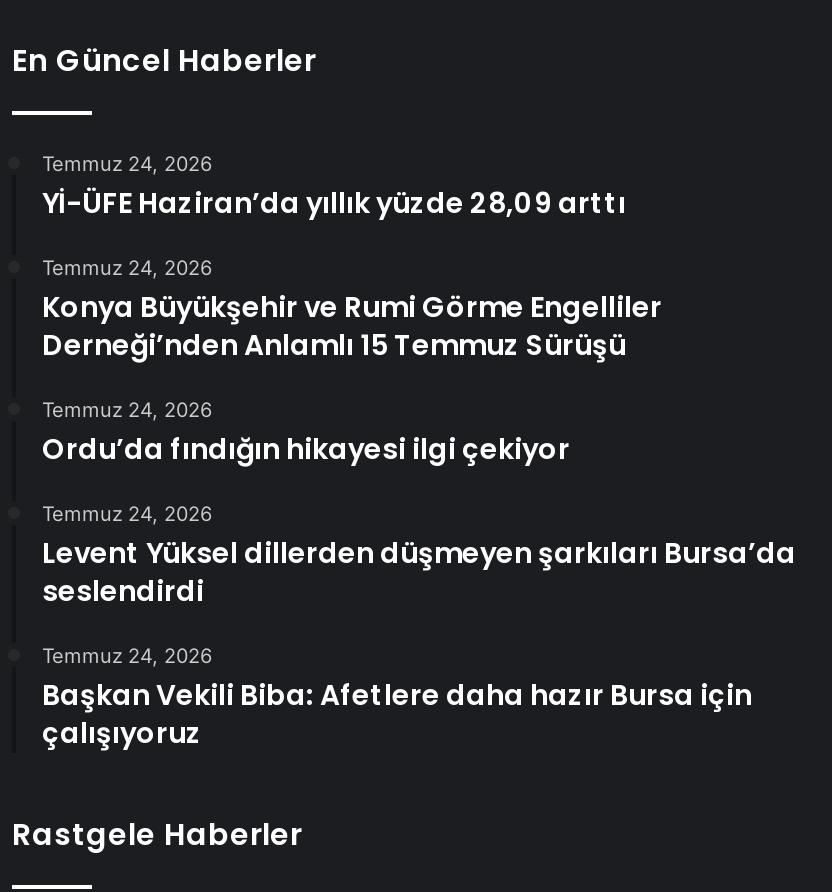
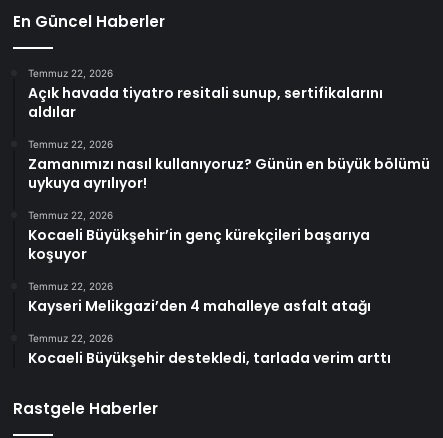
[42,150,626,222] Temmuz 24, 2026 | Yİ-ÜFE Haziran’da yıllık yüzde 28,09 arttı -> [28,67,383,122] Temmuz 22, 2026 | Açık havada tiyatro resitali sunup, sertifikalarını | aldılar
[42,254,662,364] Temmuz 24, 2026 | Konya Büyükşehir ve Rumi Görme Engelliler | Derneği’nden Anlamlı 15 Temmuz Sürüşü -> [28,138,430,193] Temmuz 22, 2026 | Zamanımızı nasıl kullanıyoruz? Günün en büyük bölümü | uykuya ayrılıyor!
[42,396,570,468] Temmuz 24, 2026 | Ordu’da fındığın hikayesi ilgi çekiyor -> [28,209,370,264] Temmuz 22, 2026 | Kocaeli Büyükşehir’in genç kürekçileri başarıya | koşuyor
[42,500,796,610] Temmuz 24, 2026 | Levent Yüksel dillerden düşmeyen şarkıları Bursa’da | seslendirdi -> [28,280,371,316] Temmuz 22, 2026 | Kayseri Melikgazi’den 4 mahalleye asfalt atağı
[42,642,752,752] Temmuz 24, 2026 | Başkan Vekili Biba: Afetlere daha hazır Bursa için | çalışıyoruz -> [28,332,391,368] Temmuz 22, 2026 | Kocaeli Büyükşehir destekledi, tarlada verim arttı

